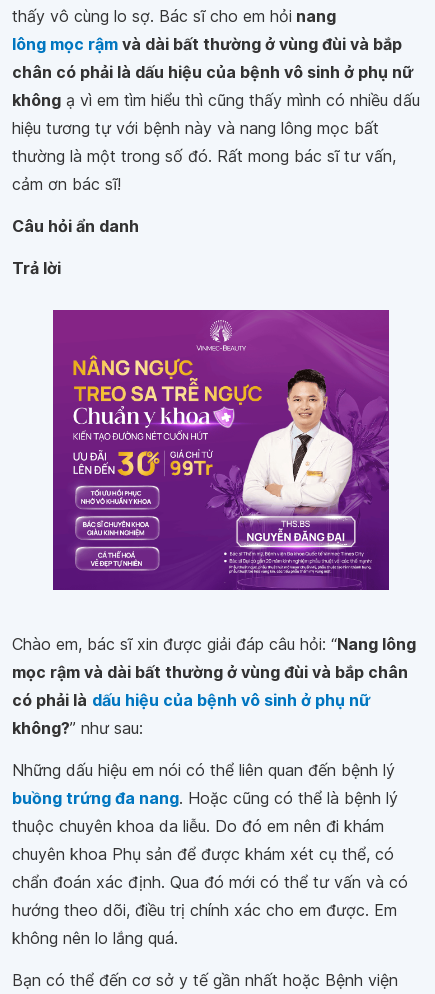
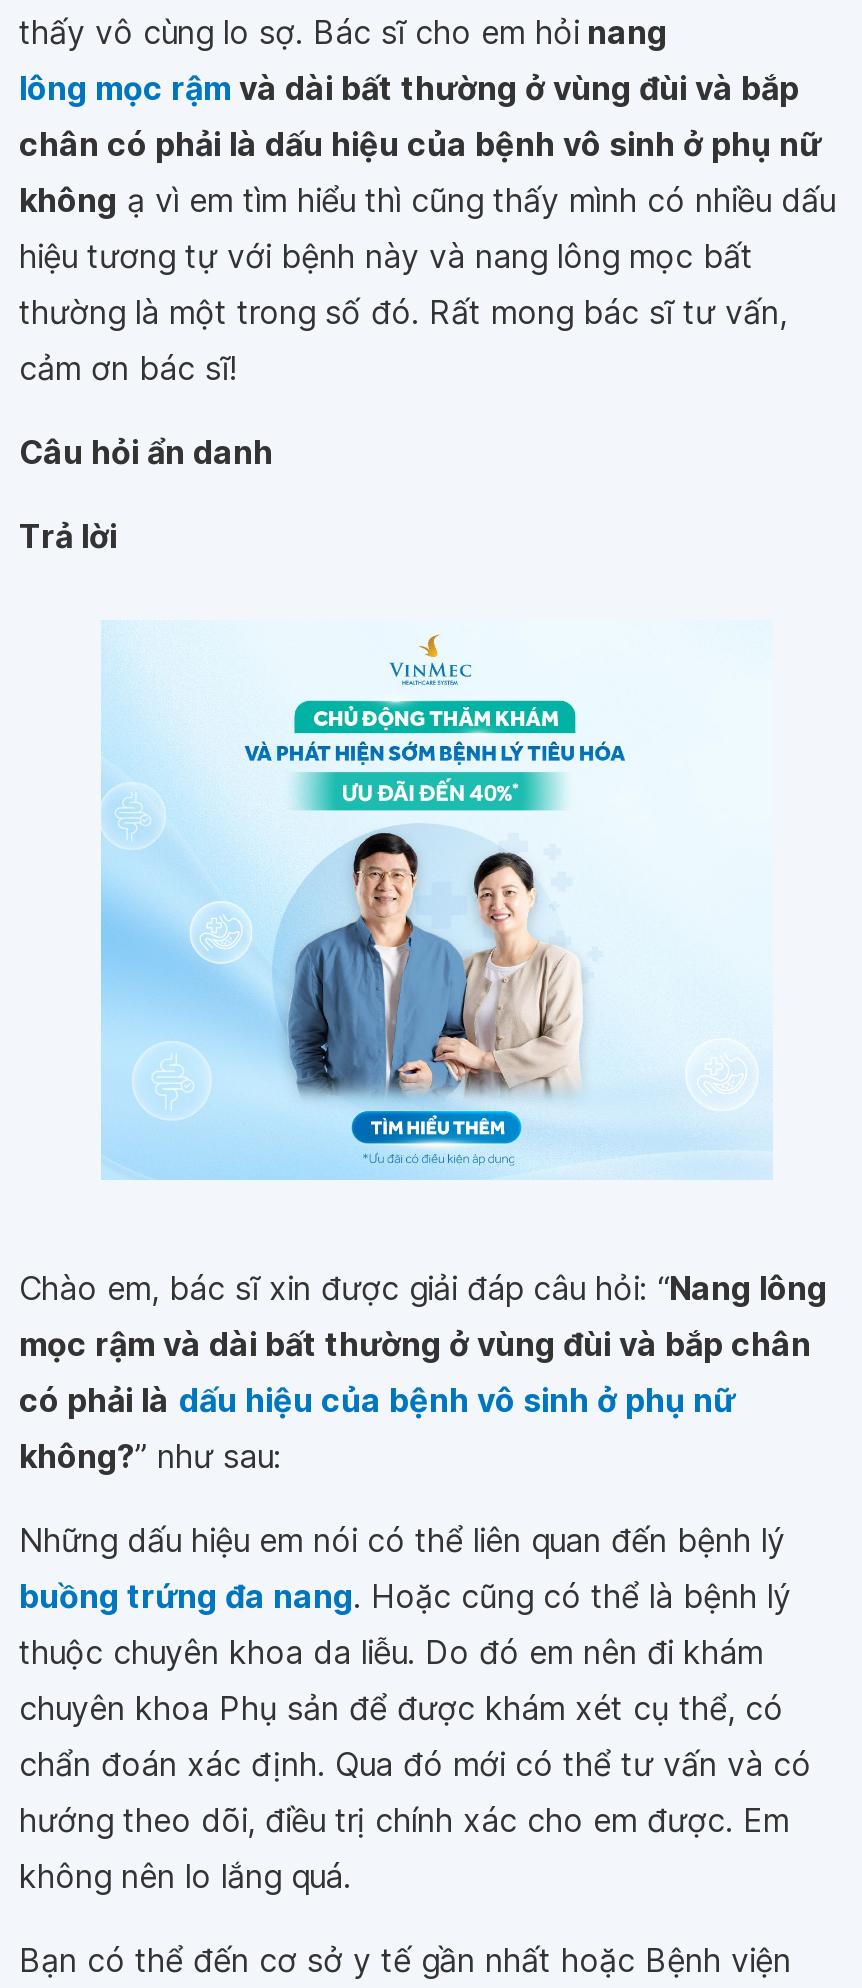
[52,309,390,591] [image] -> [99,620,773,1180] [image]

